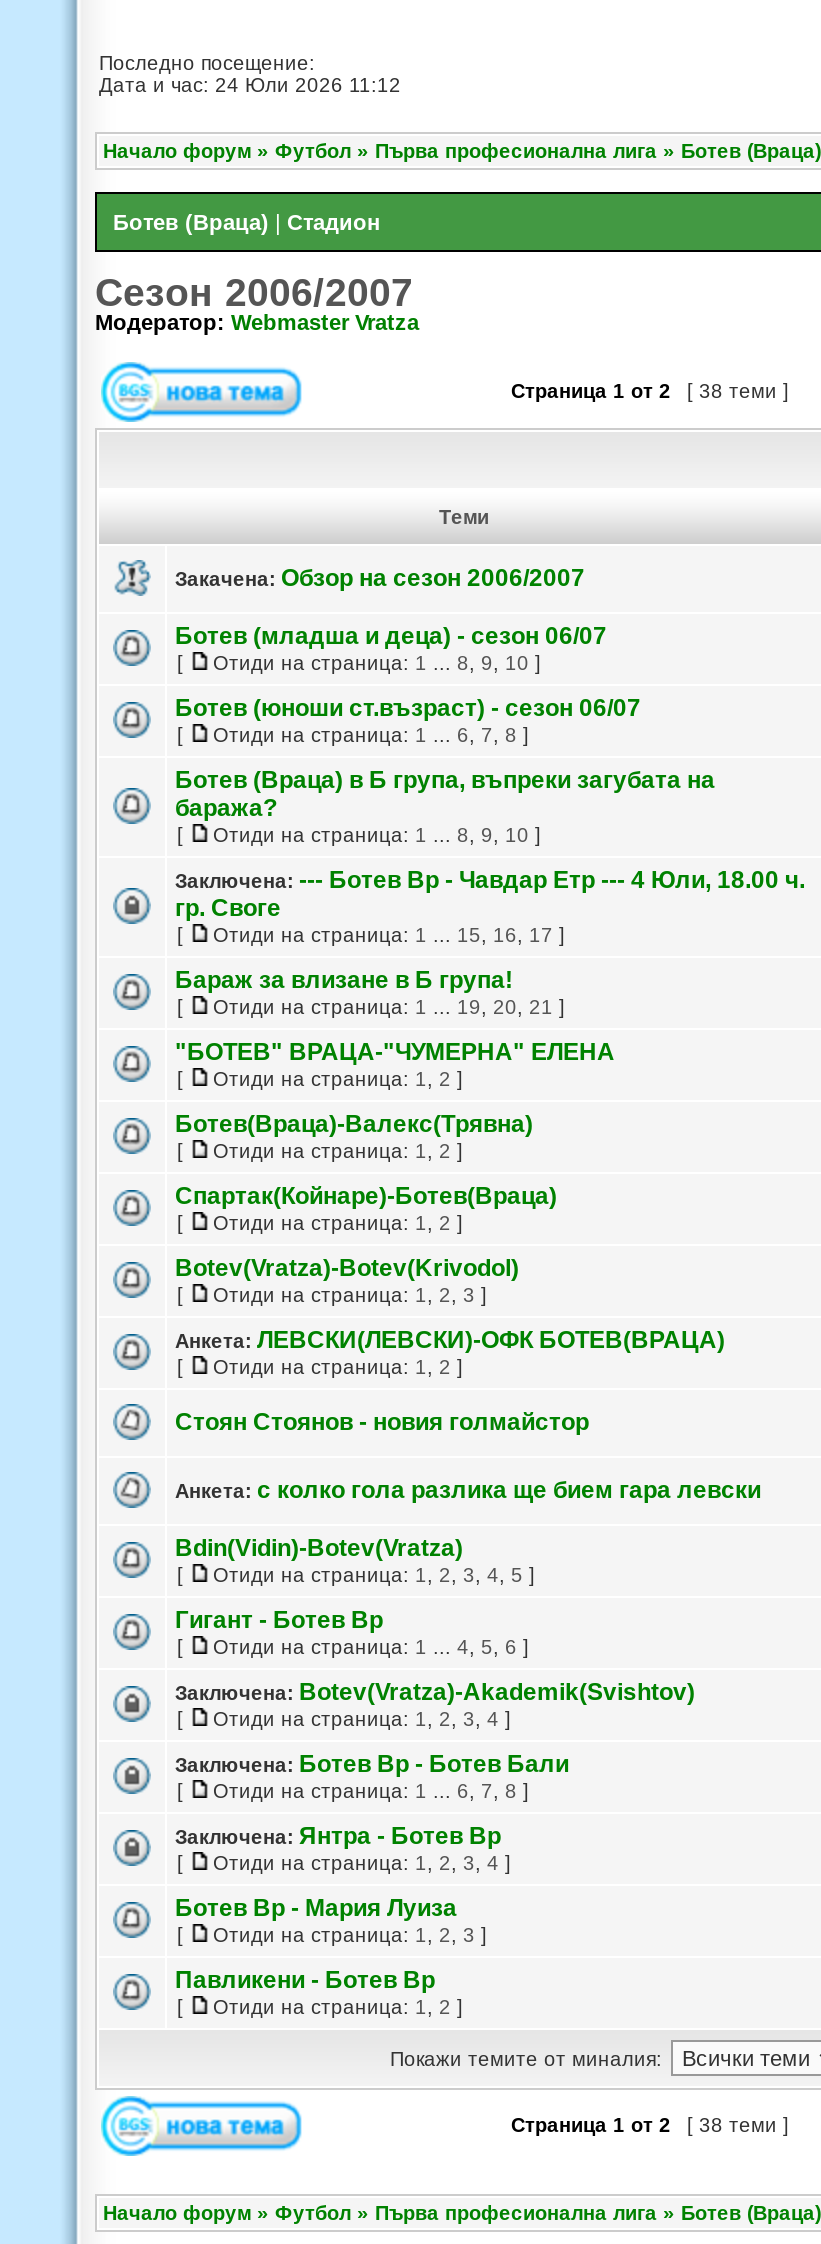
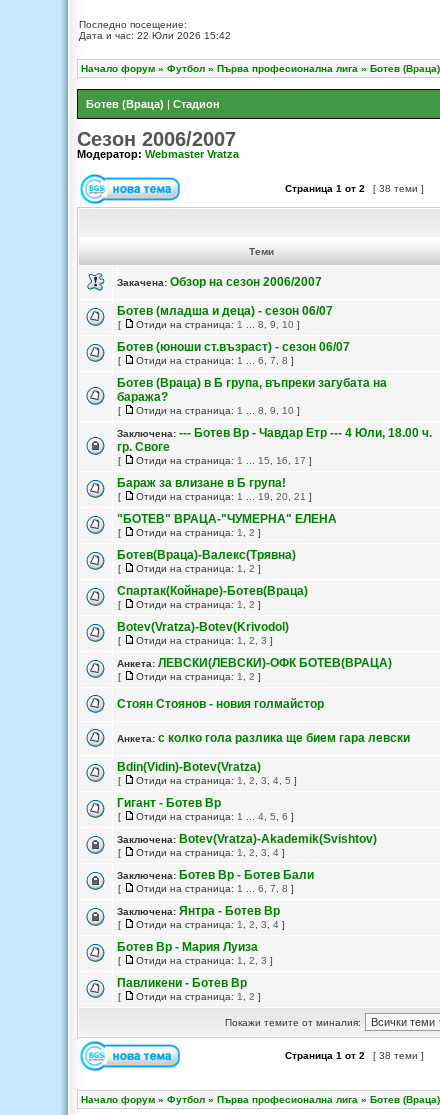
[99,74,401,96] Дата и час: 24 Юли 2026 11:12 -> [79,30,231,41] Дата и час: 22 Юли 2026 15:42

